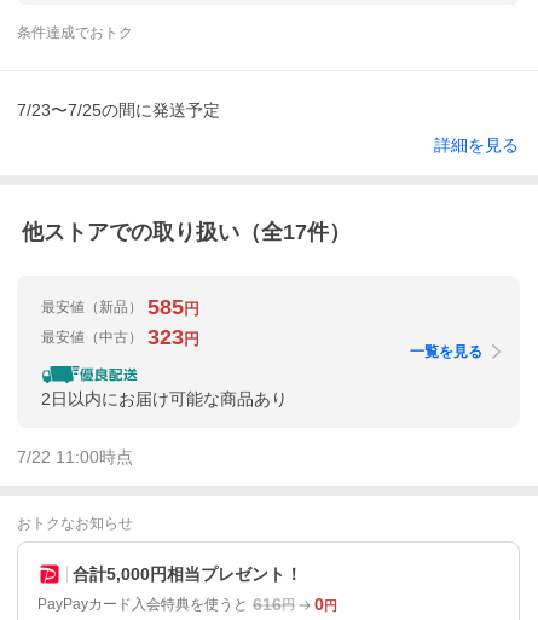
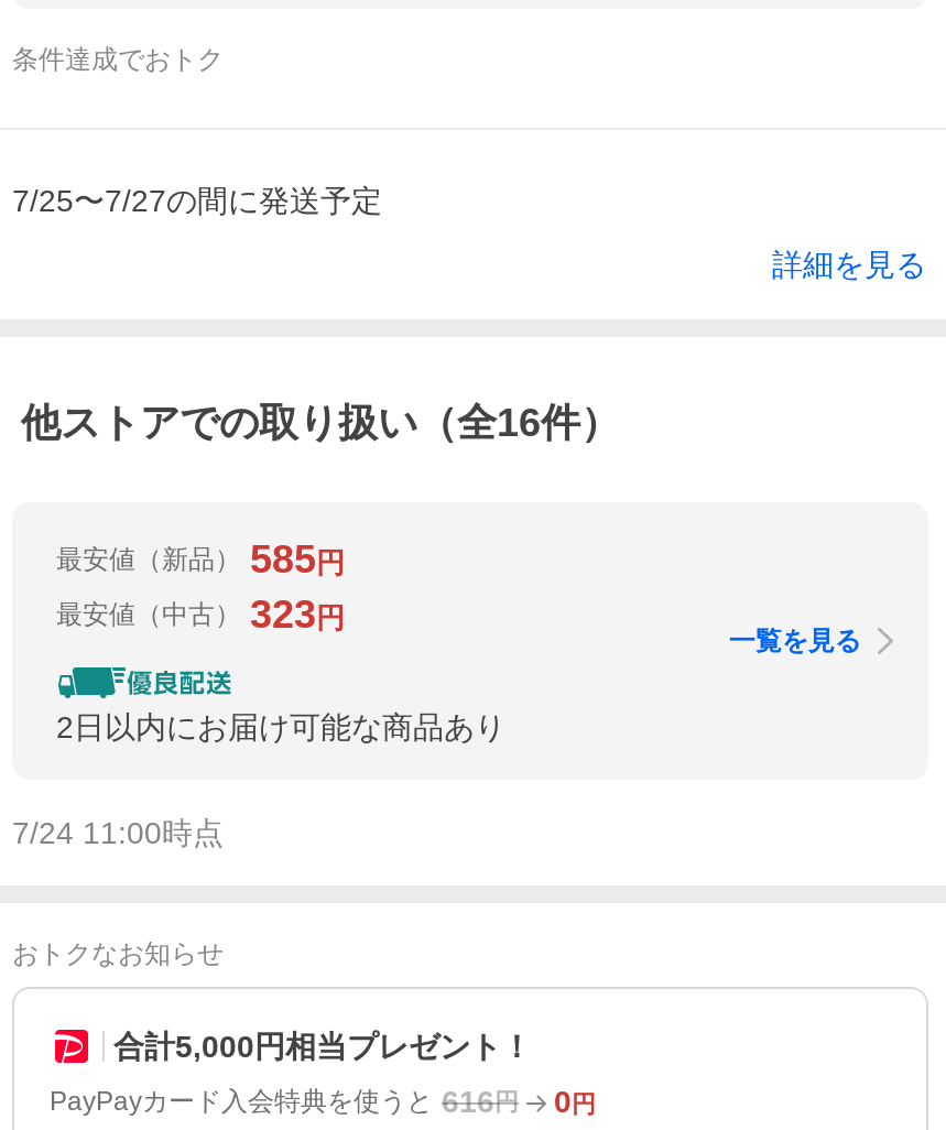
[17,100,220,120] 7/23〜7/25の間に発送予定 -> [12,183,382,218] 7/25〜7/27の間に発送予定
[22,220,351,244] 他ストアでの取り扱い（全17件） -> [21,402,620,446] 他ストアでの取り扱い（全16件）
[17,448,133,467] 7/22 11:00時点 -> [12,816,224,851] 7/24 11:00時点

